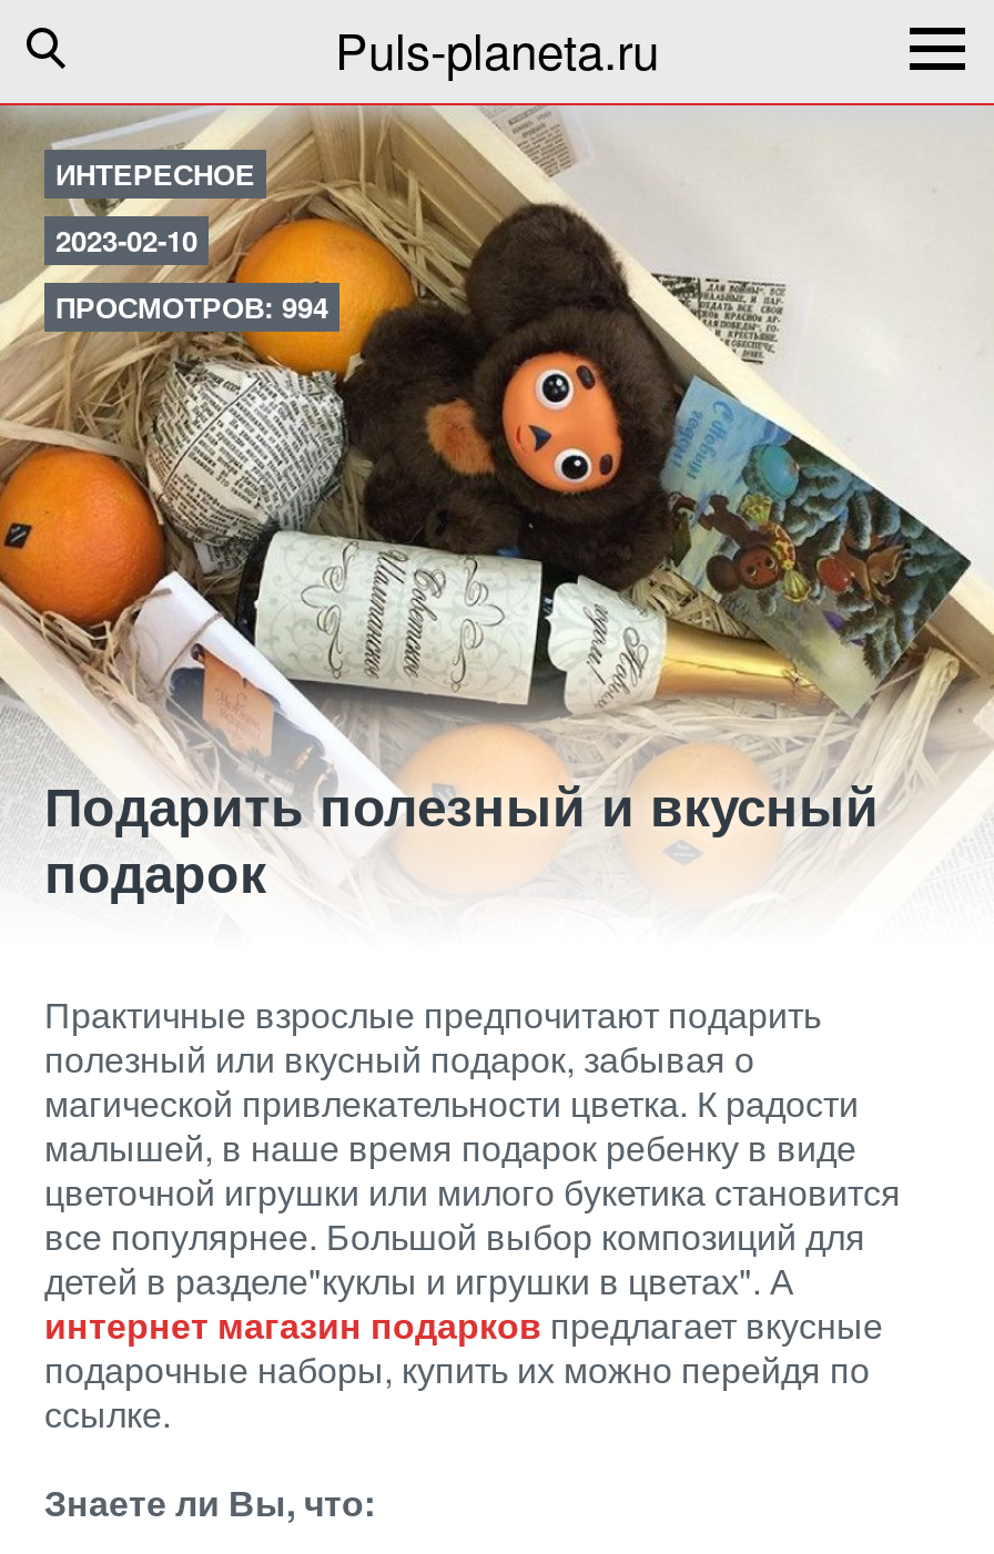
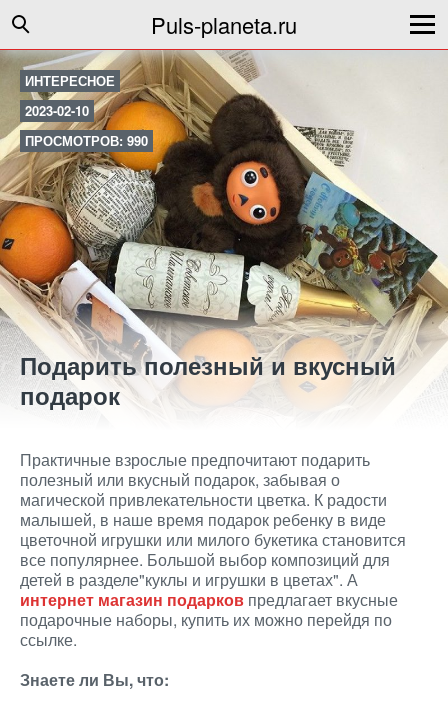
[55,285,328,327] ПРОСМОТРОВ: 994 -> [25,131,148,150] ПРОСМОТРОВ: 990

